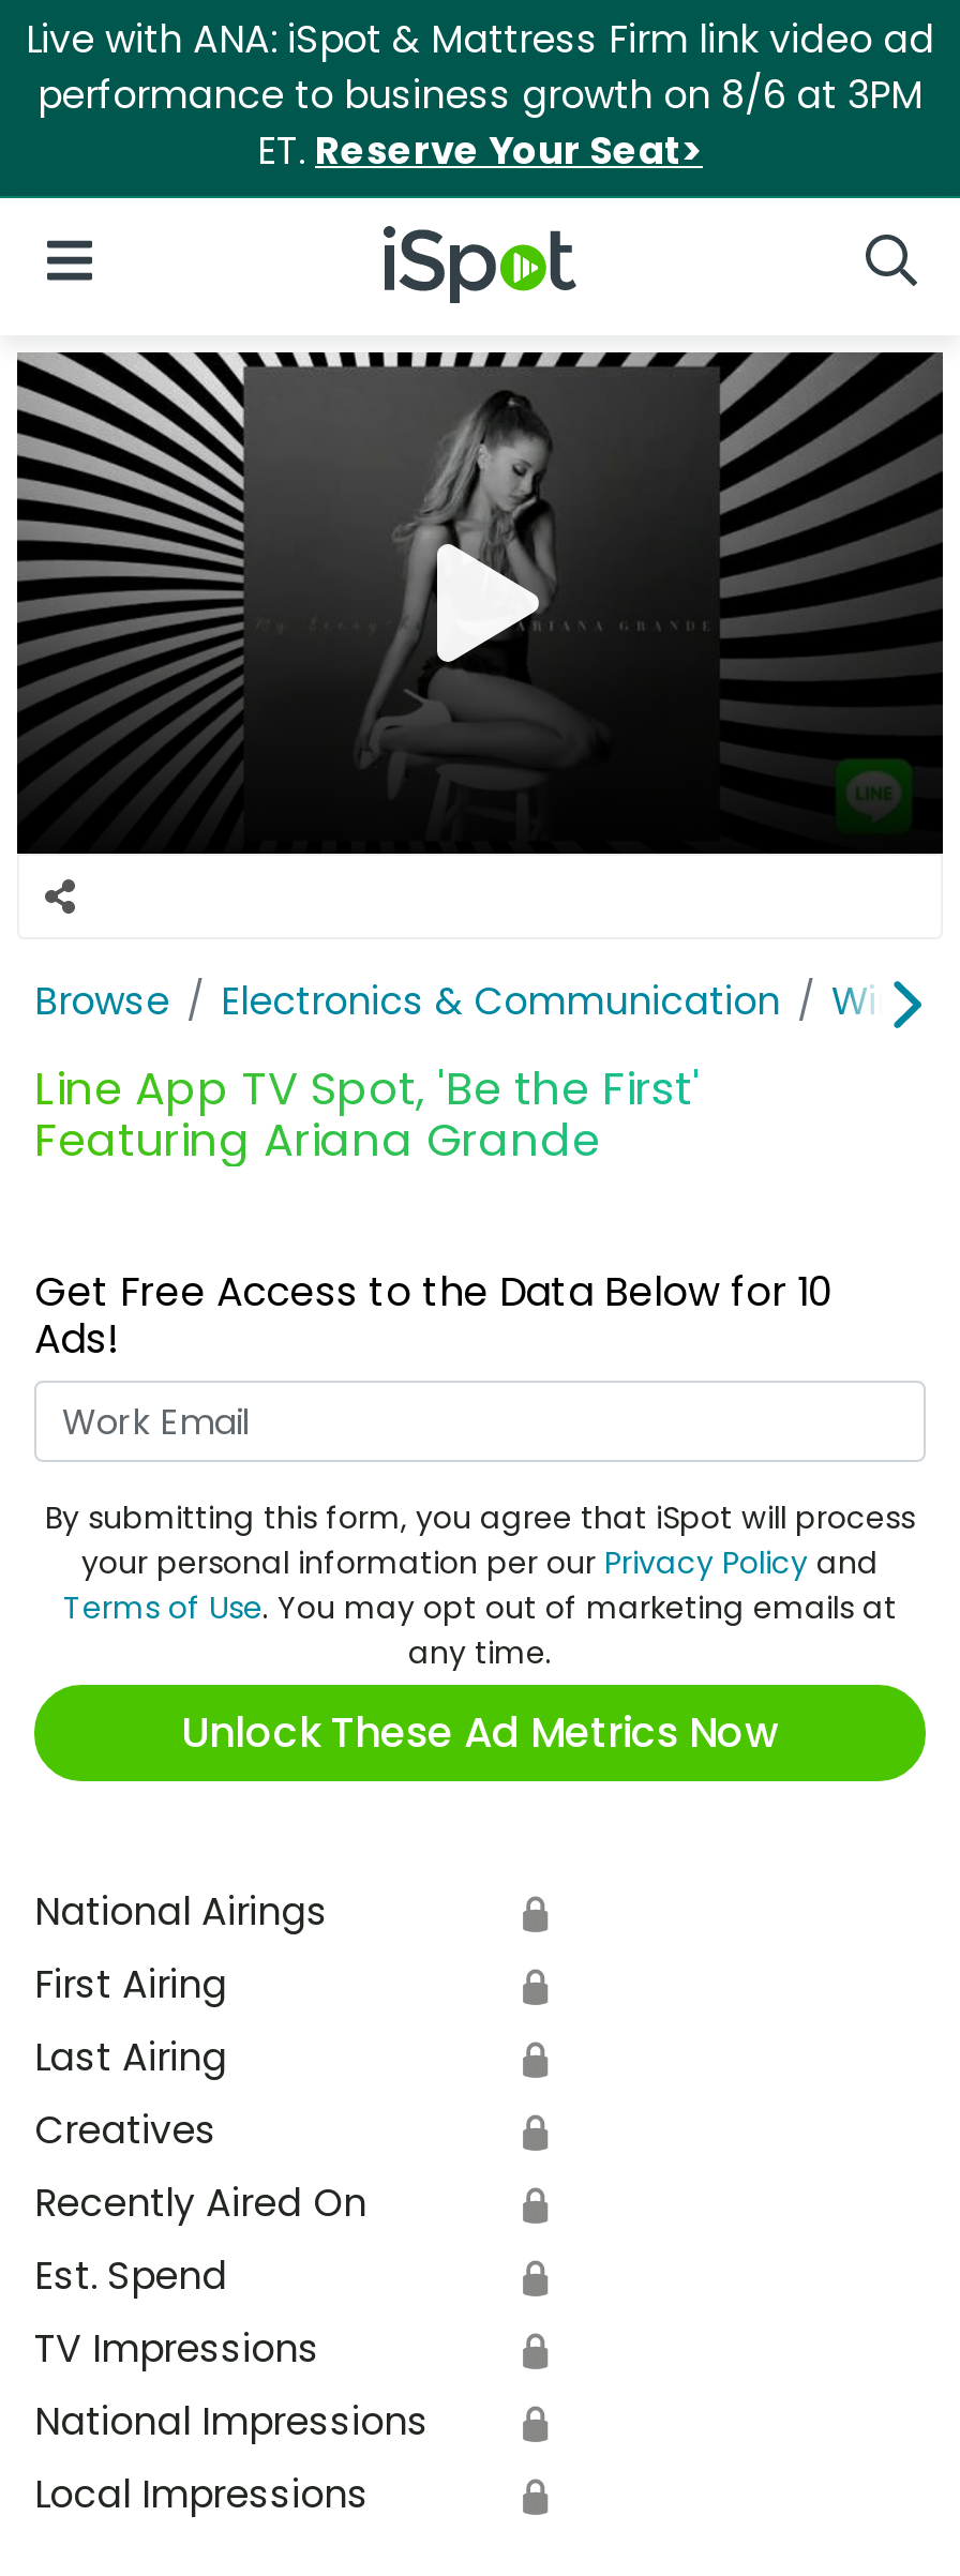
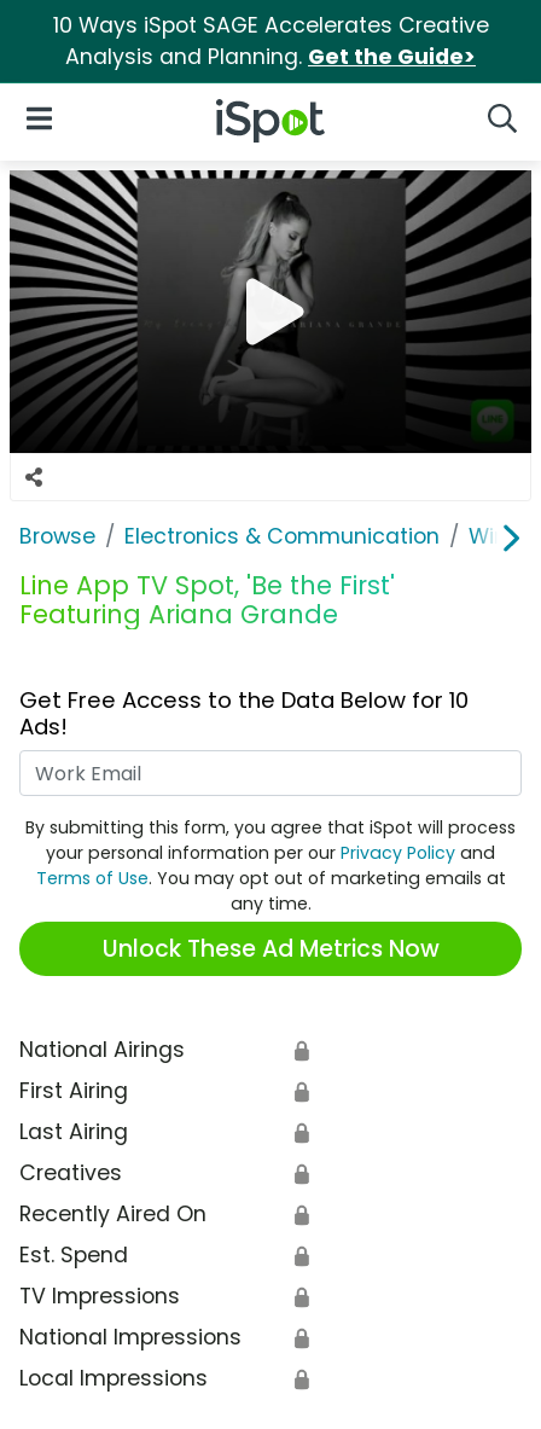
[26,14,934,177] Live with ANA: iSpot & Mattress Firm link video ad | performance to business growth on 8/6 at 3PM | ET. Reserve Your Seat> -> [53,11,488,71] 10 Ways iSpot SAGE Accelerates Creative | Analysis and Planning. Get the Guide>

